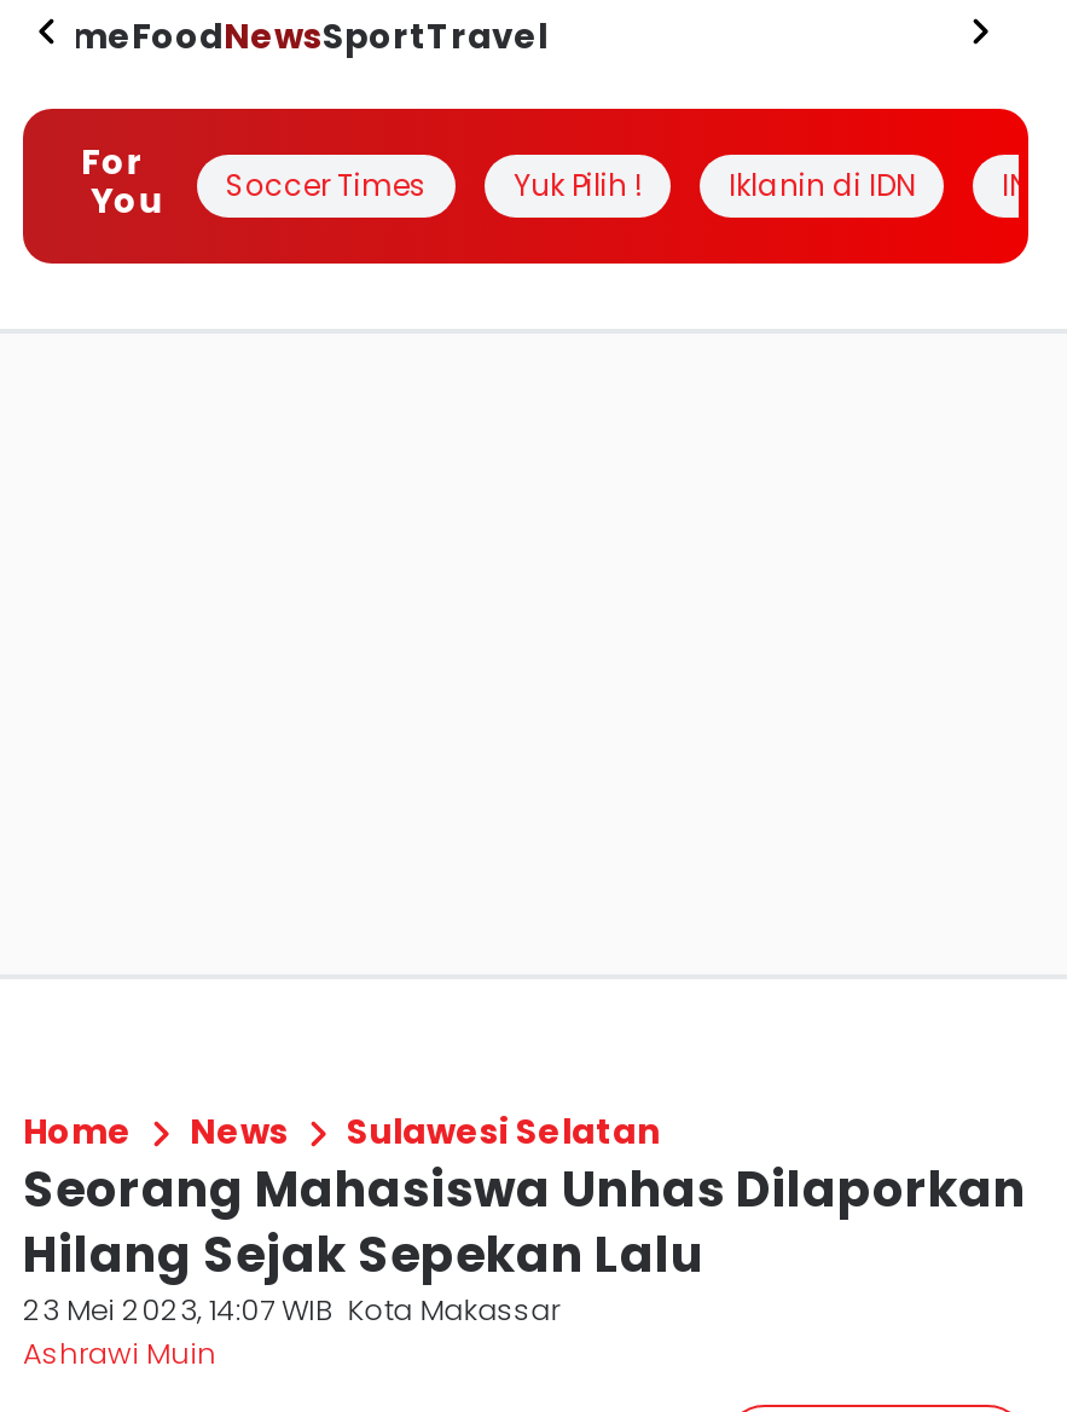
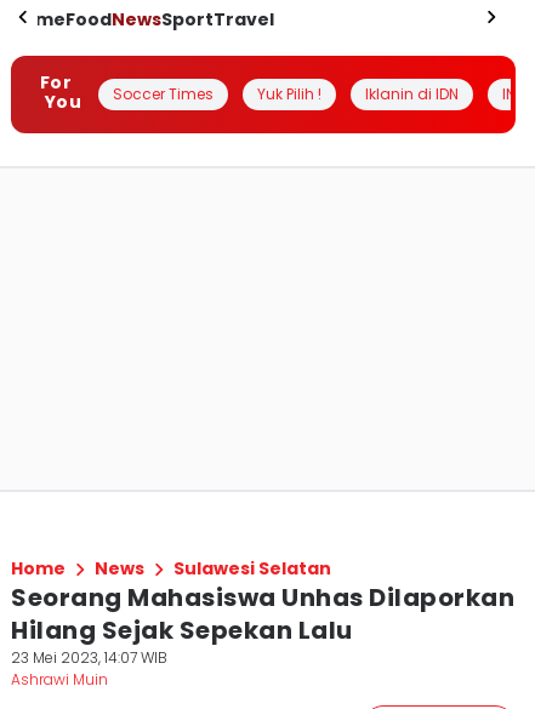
[23,1289,560,1330] 23 Mei 2023, 14:07 WIB Kota Makassar -> [11,647,167,668] 23 Mei 2023, 14:07 WIB

